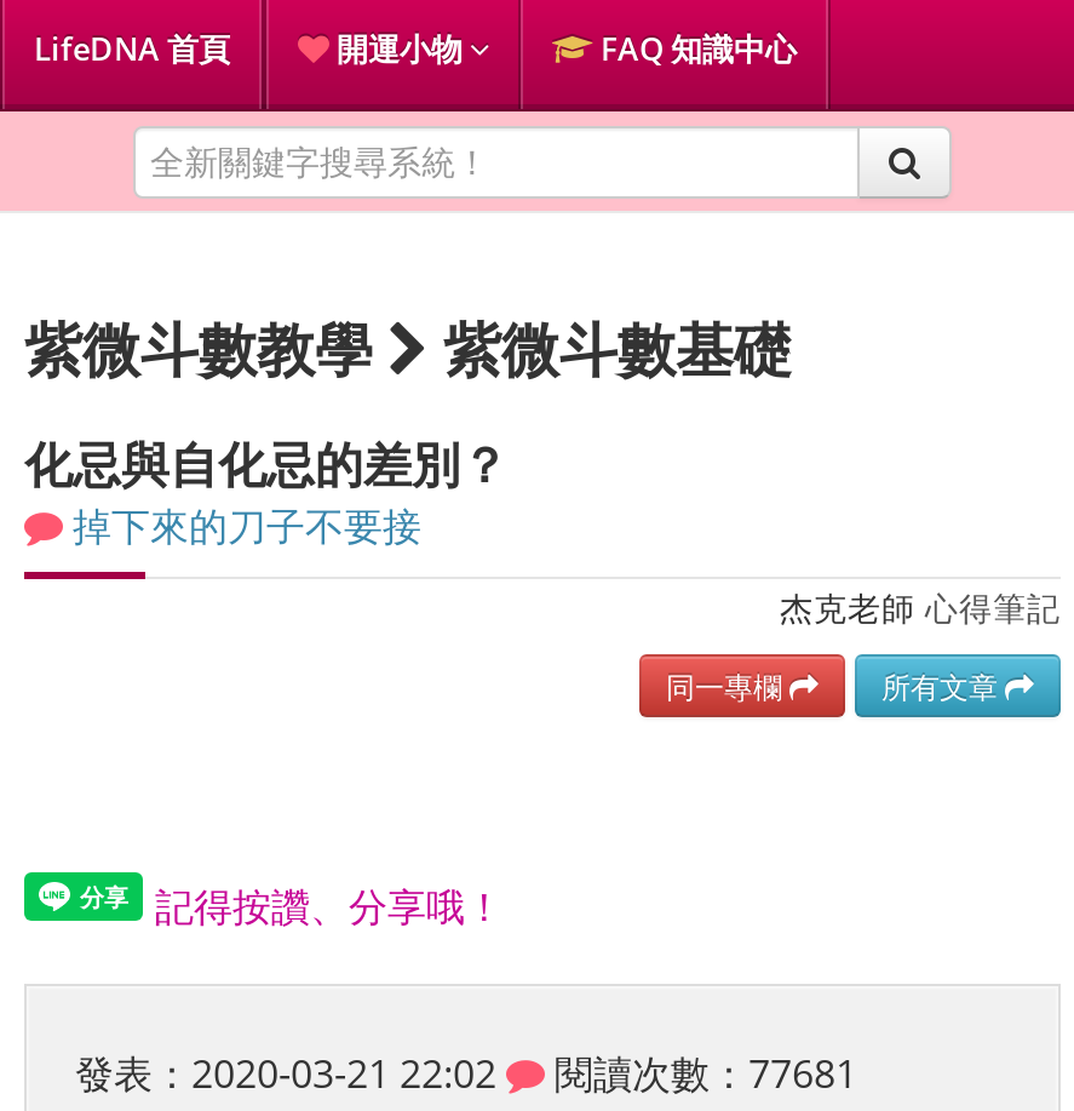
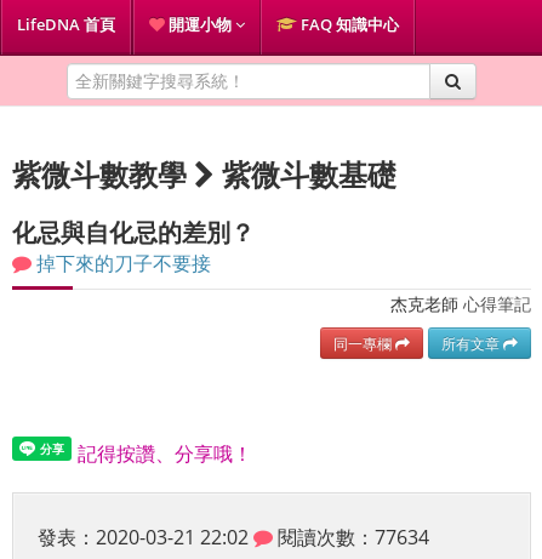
[75,1046,857,1099] 發表：2020-03-21 22:02 閱讀次數：77681 -> [38,523,429,550] 發表：2020-03-21 22:02 閱讀次數：77634

